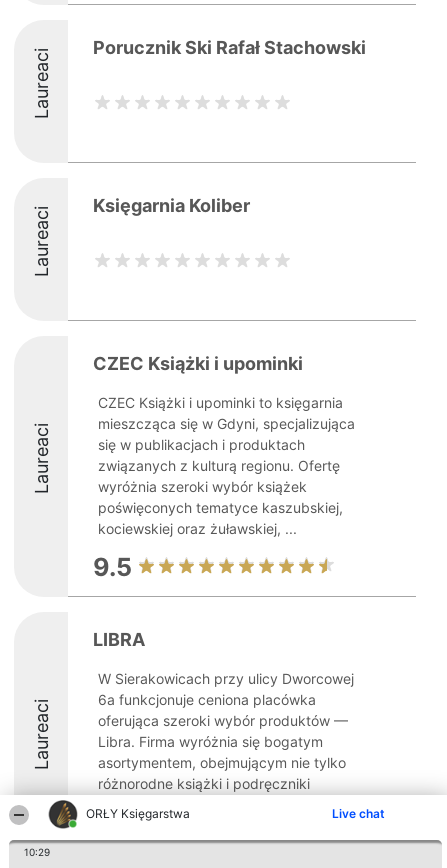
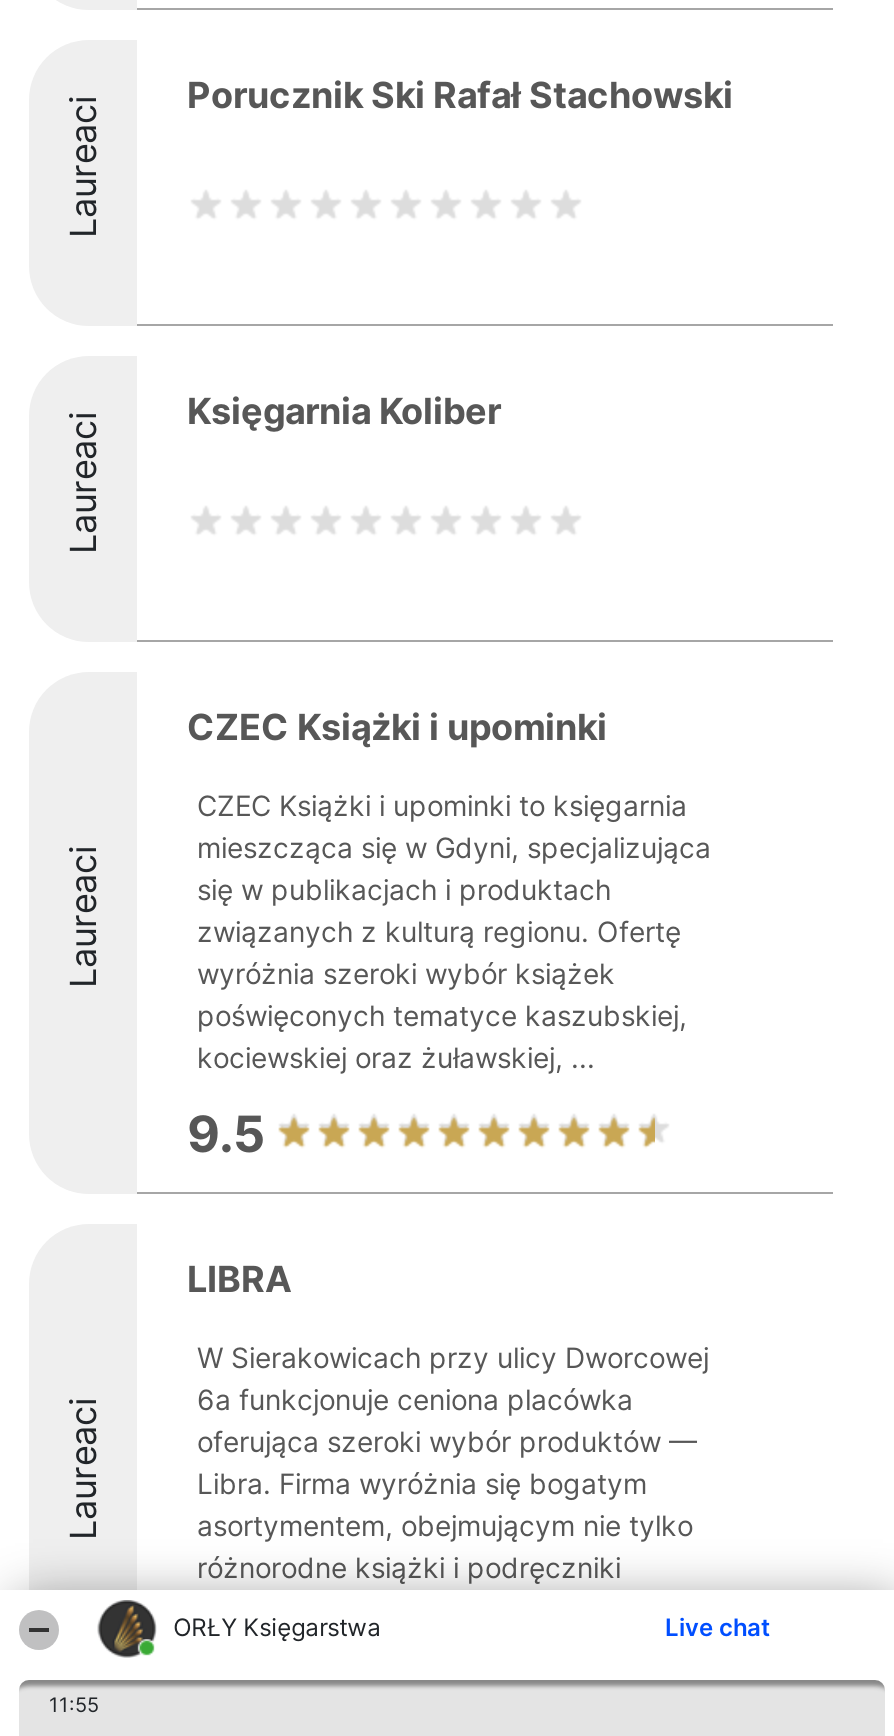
[24,846,50,858] 10:29 -> [49,1692,99,1716] 11:55

